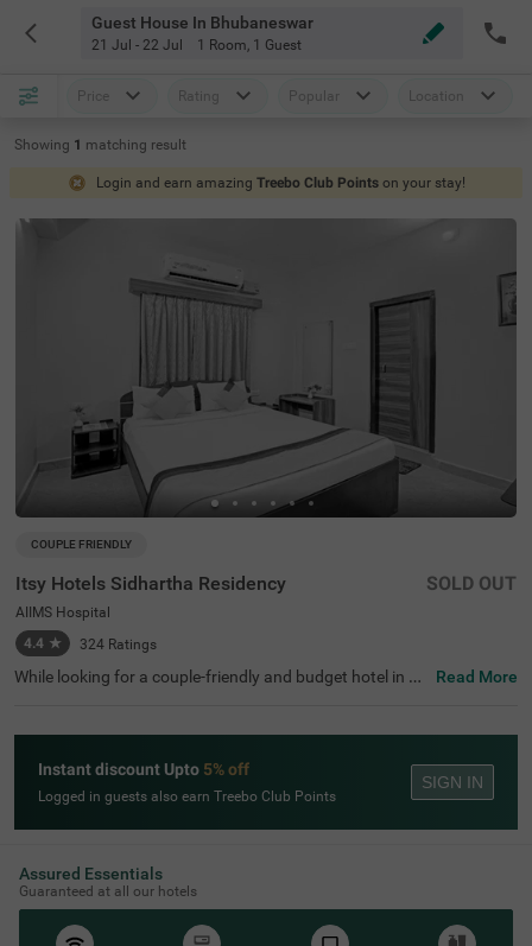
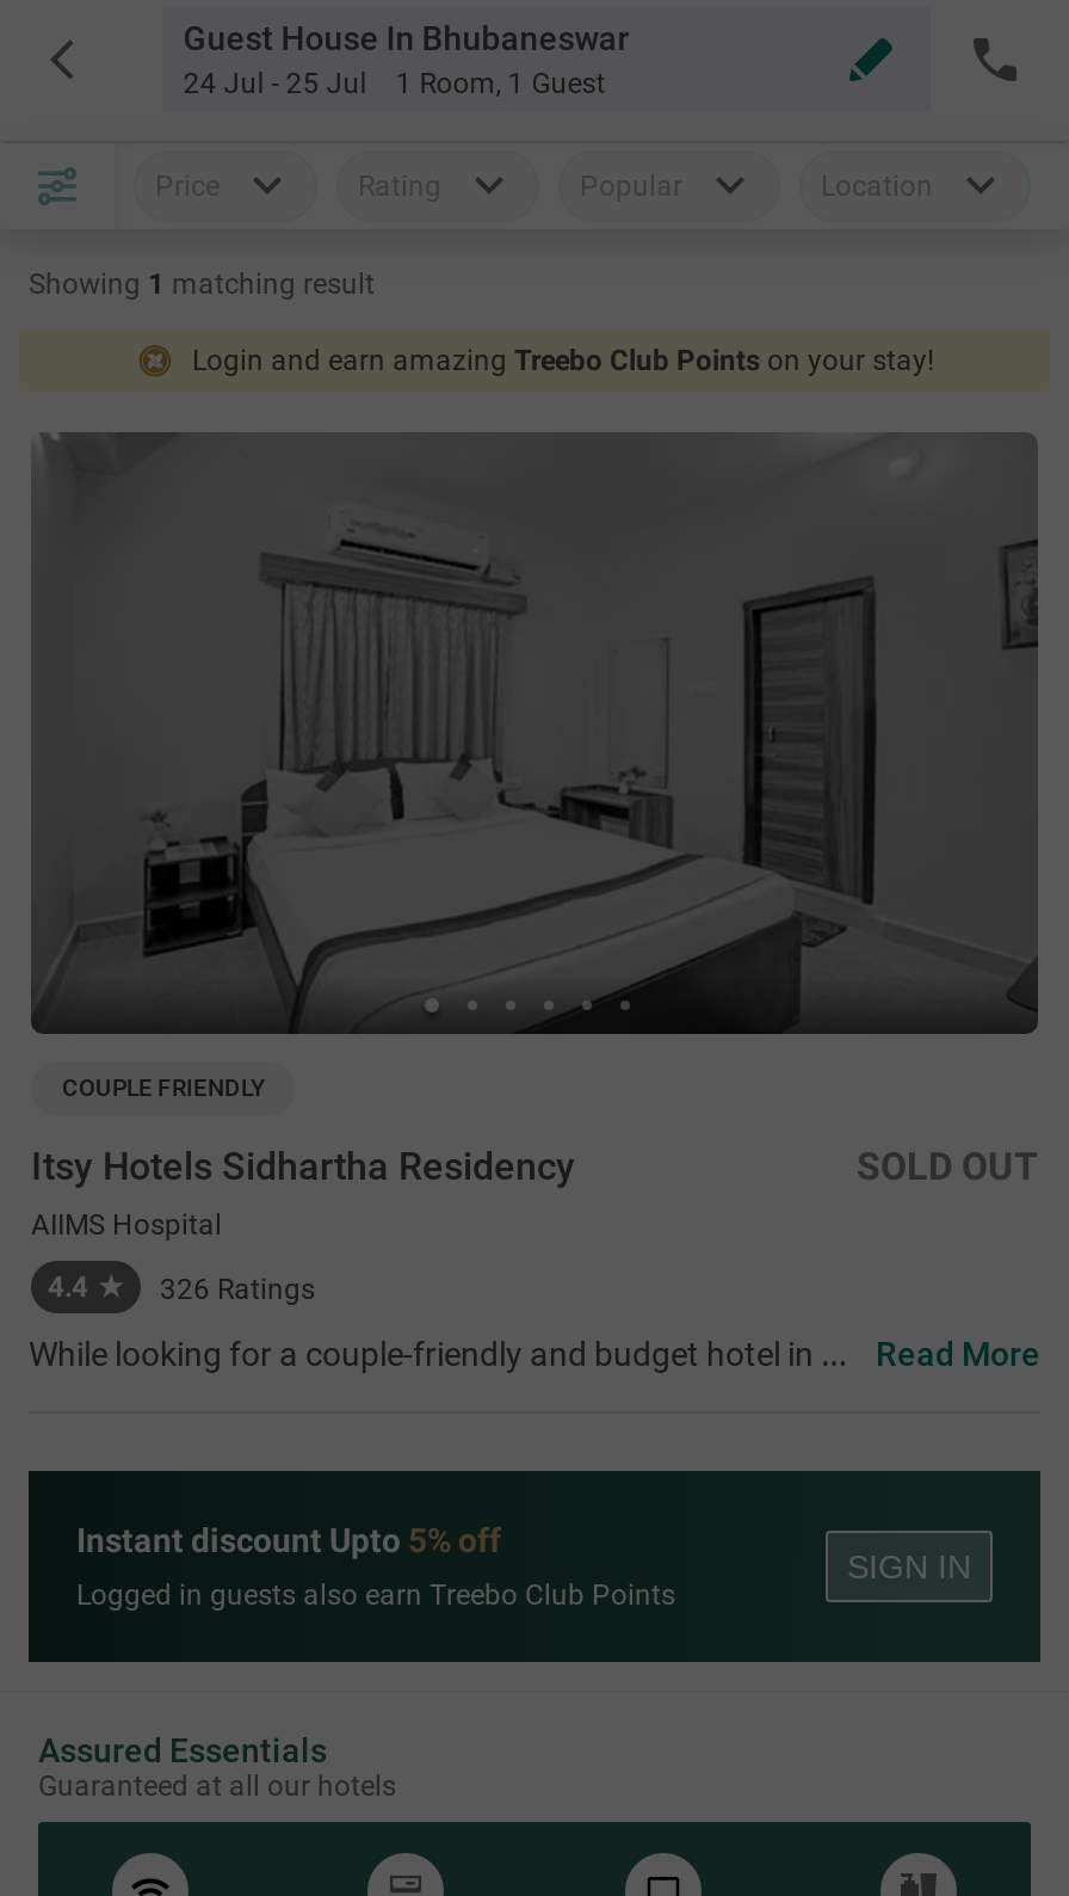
[91,37,301,53] 21 Jul - 22 Jul 1 Room, 1 Guest -> [183,67,606,100] 24 Jul - 25 Jul 1 Room, 1 Guest
[80,636,157,653] 324 Ratings -> [160,1273,315,1306] 326 Ratings

